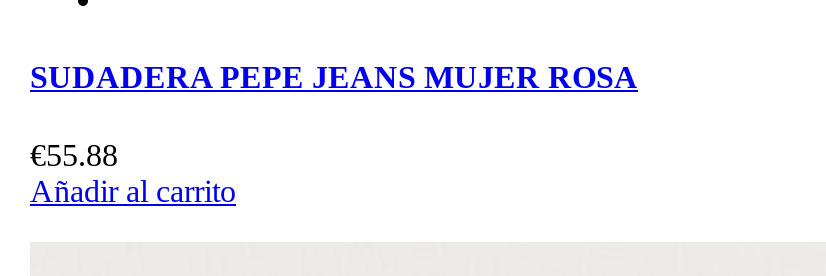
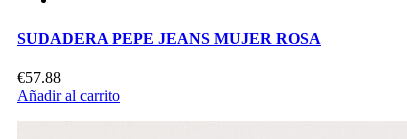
[30,138,118,172] €55.88 -> [17,69,61,86] €57.88

